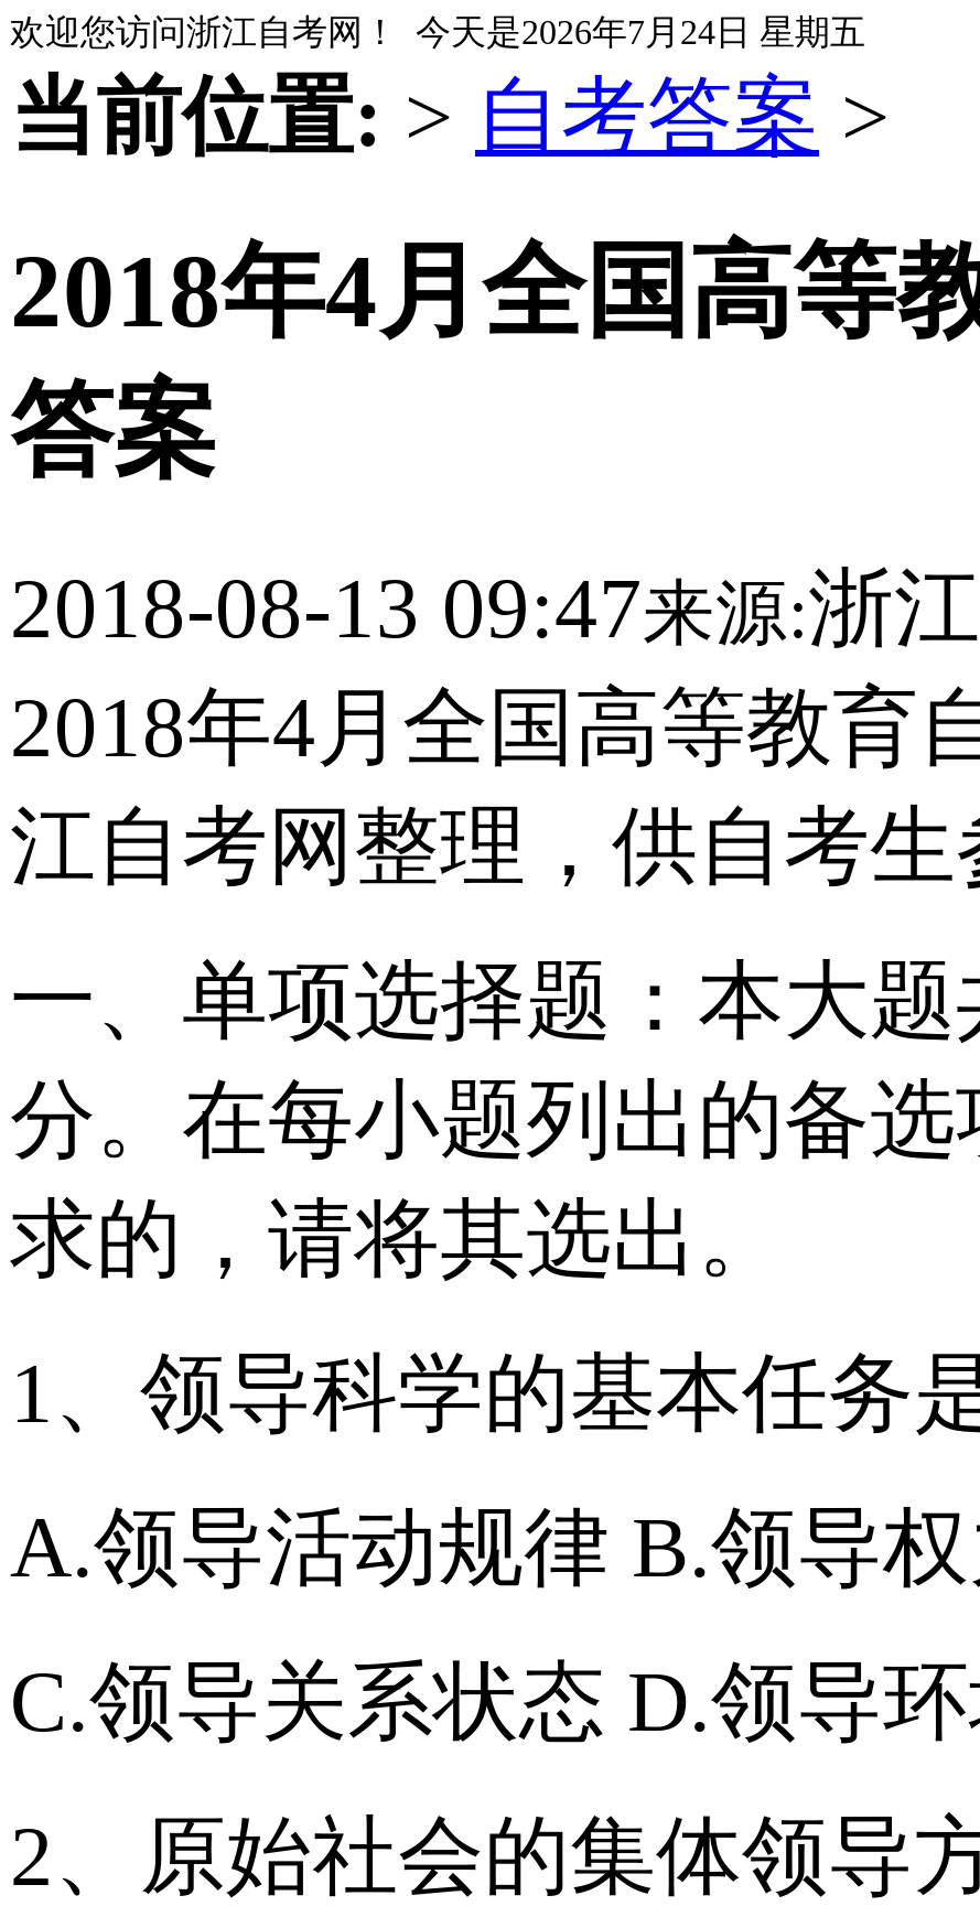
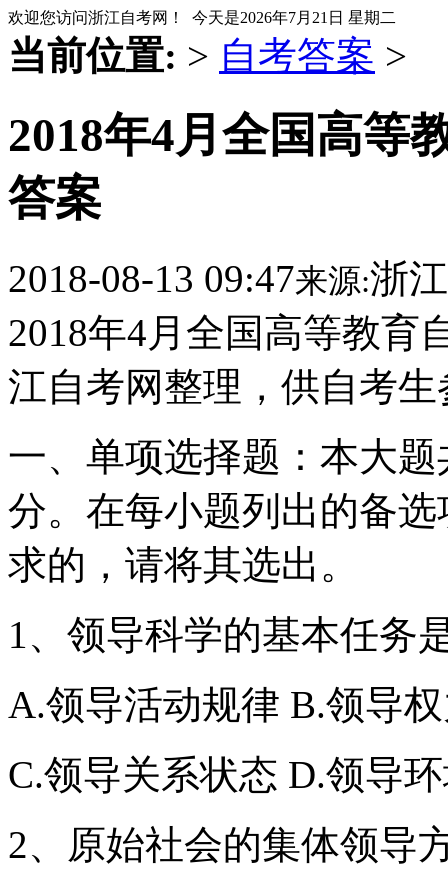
[10,13,865,51] 欢迎您访问浙江自考网！ 今天是2026年7月24日 星期五 -> [8,9,396,26] 欢迎您访问浙江自考网！ 今天是2026年7月21日 星期二

